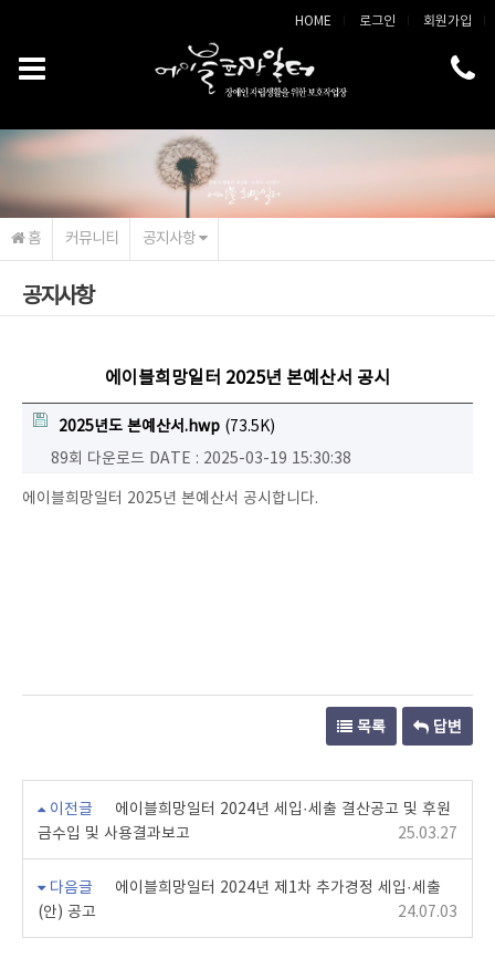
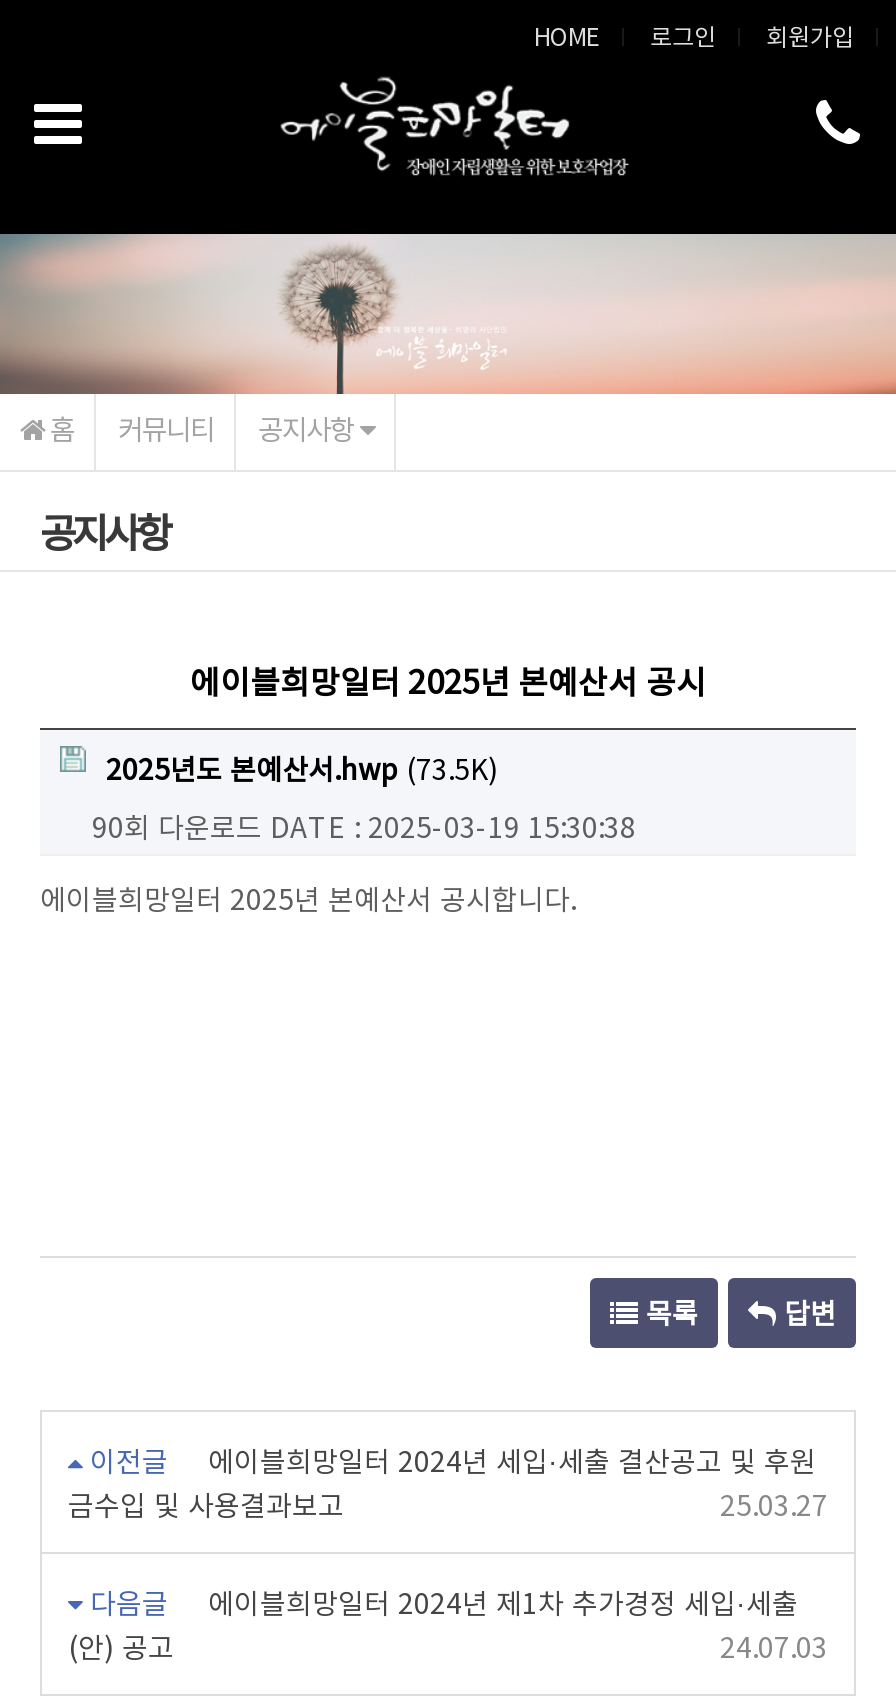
[51,446,351,468] 89회 다운로드 DATE : 2025-03-19 15:30:38 -> [92,807,636,847] 90회 다운로드 DATE : 2025-03-19 15:30:38

